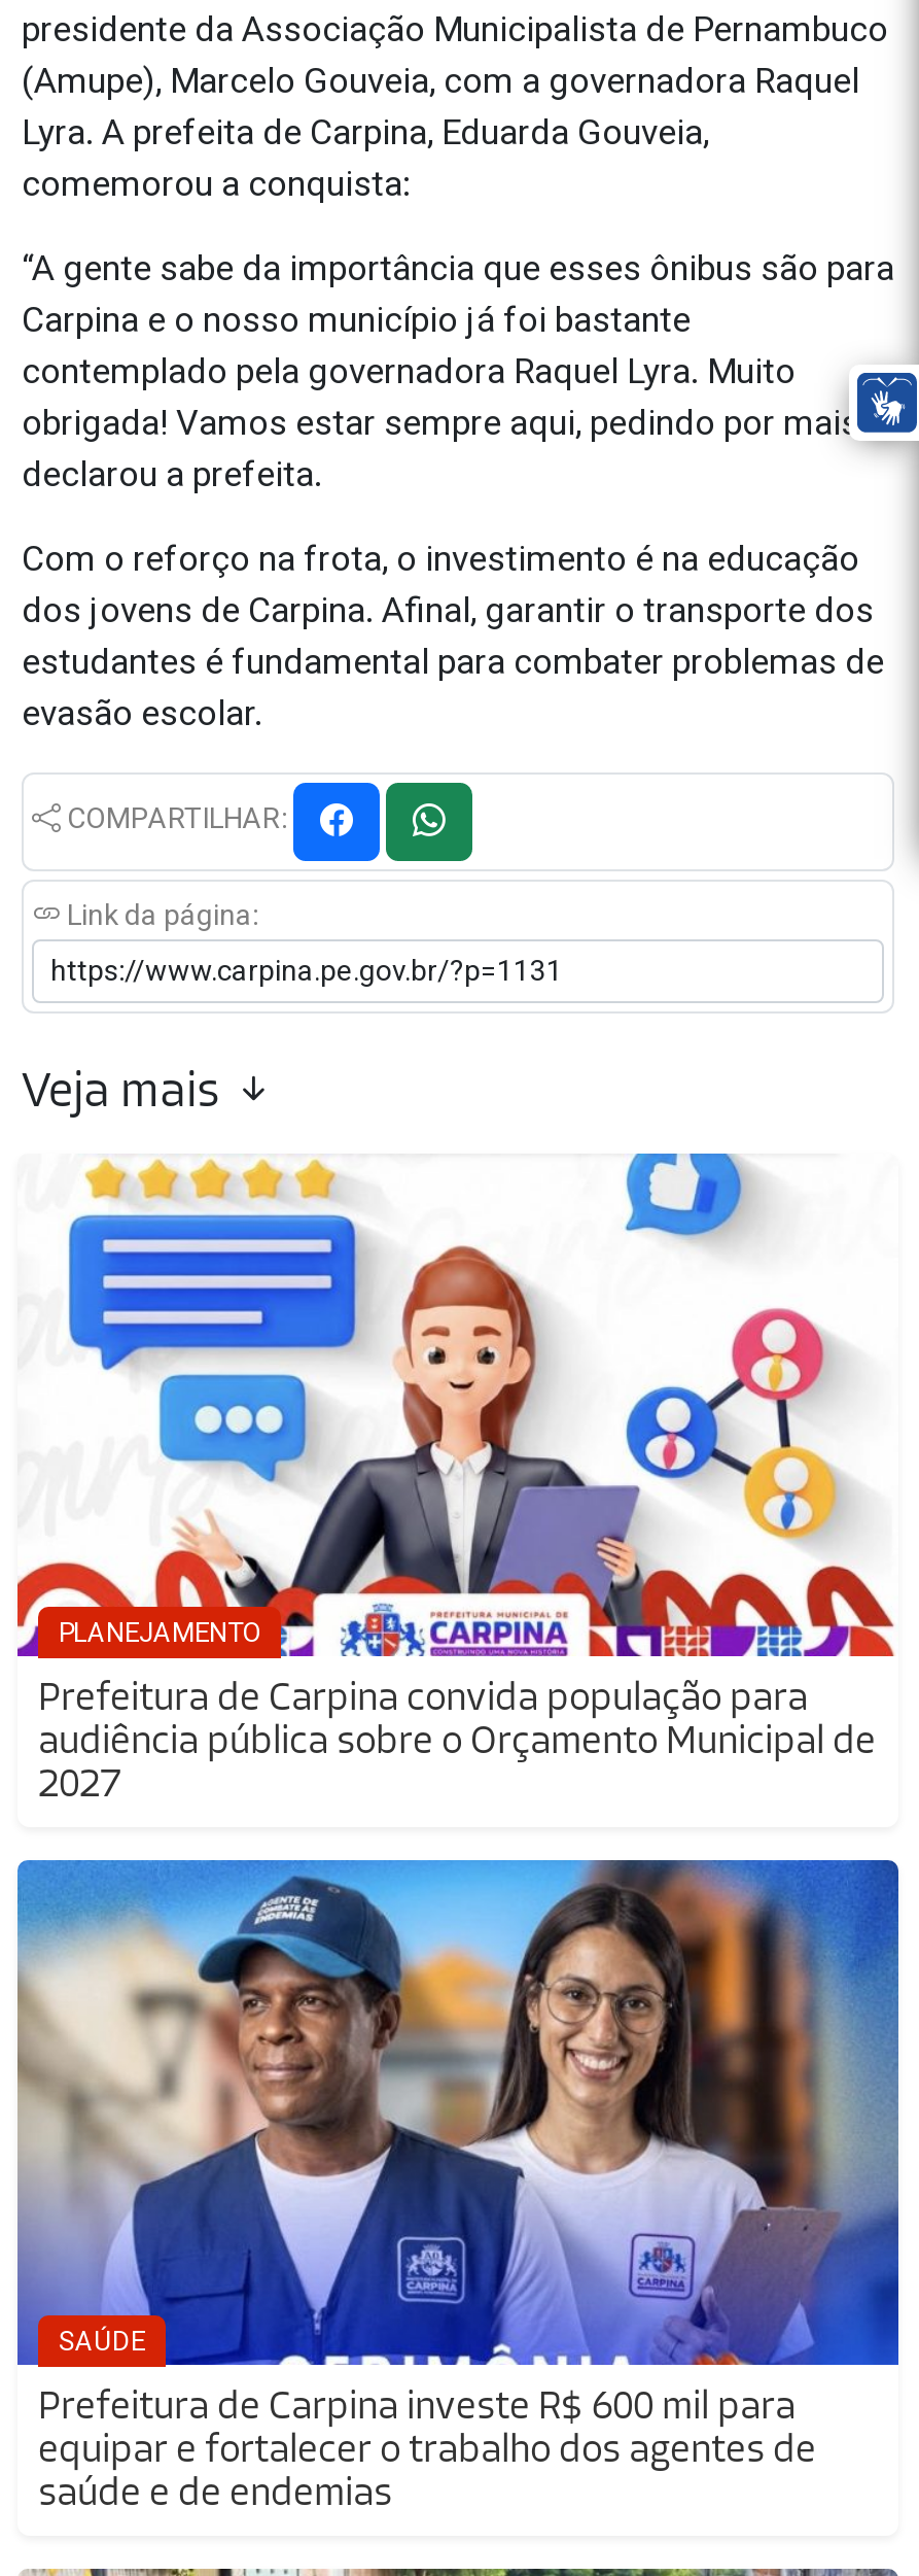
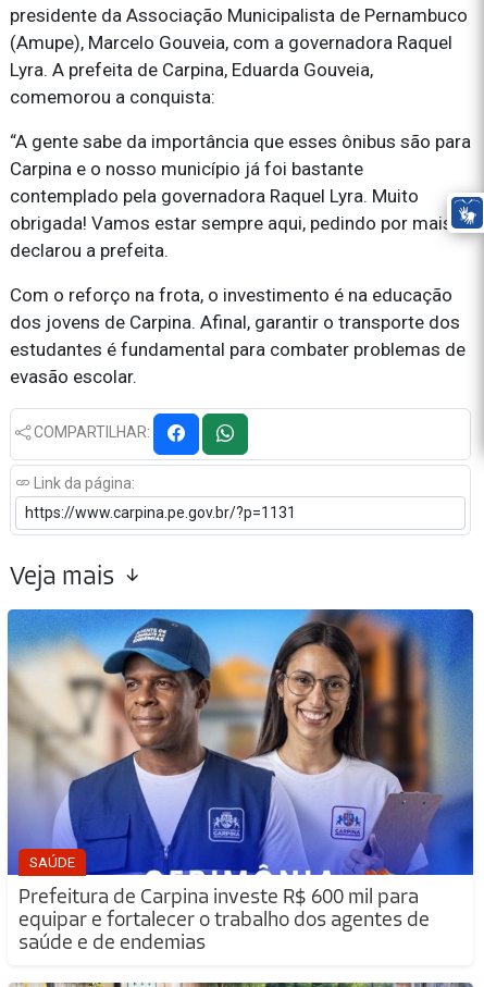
[15,1152,896,1811] [image] | PLANEJAMENTO | Prefeitura de Carpina convida população para | audiência pública sobre o Orçamento Municipal de | 2027 -> none

